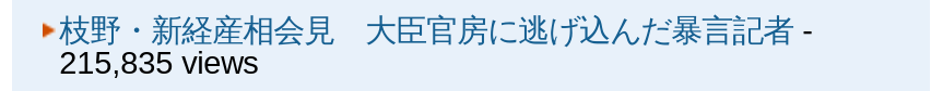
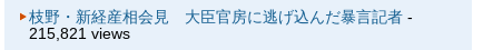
[59,45,258,80] 215,835 views -> [28,25,130,42] 215,821 views

